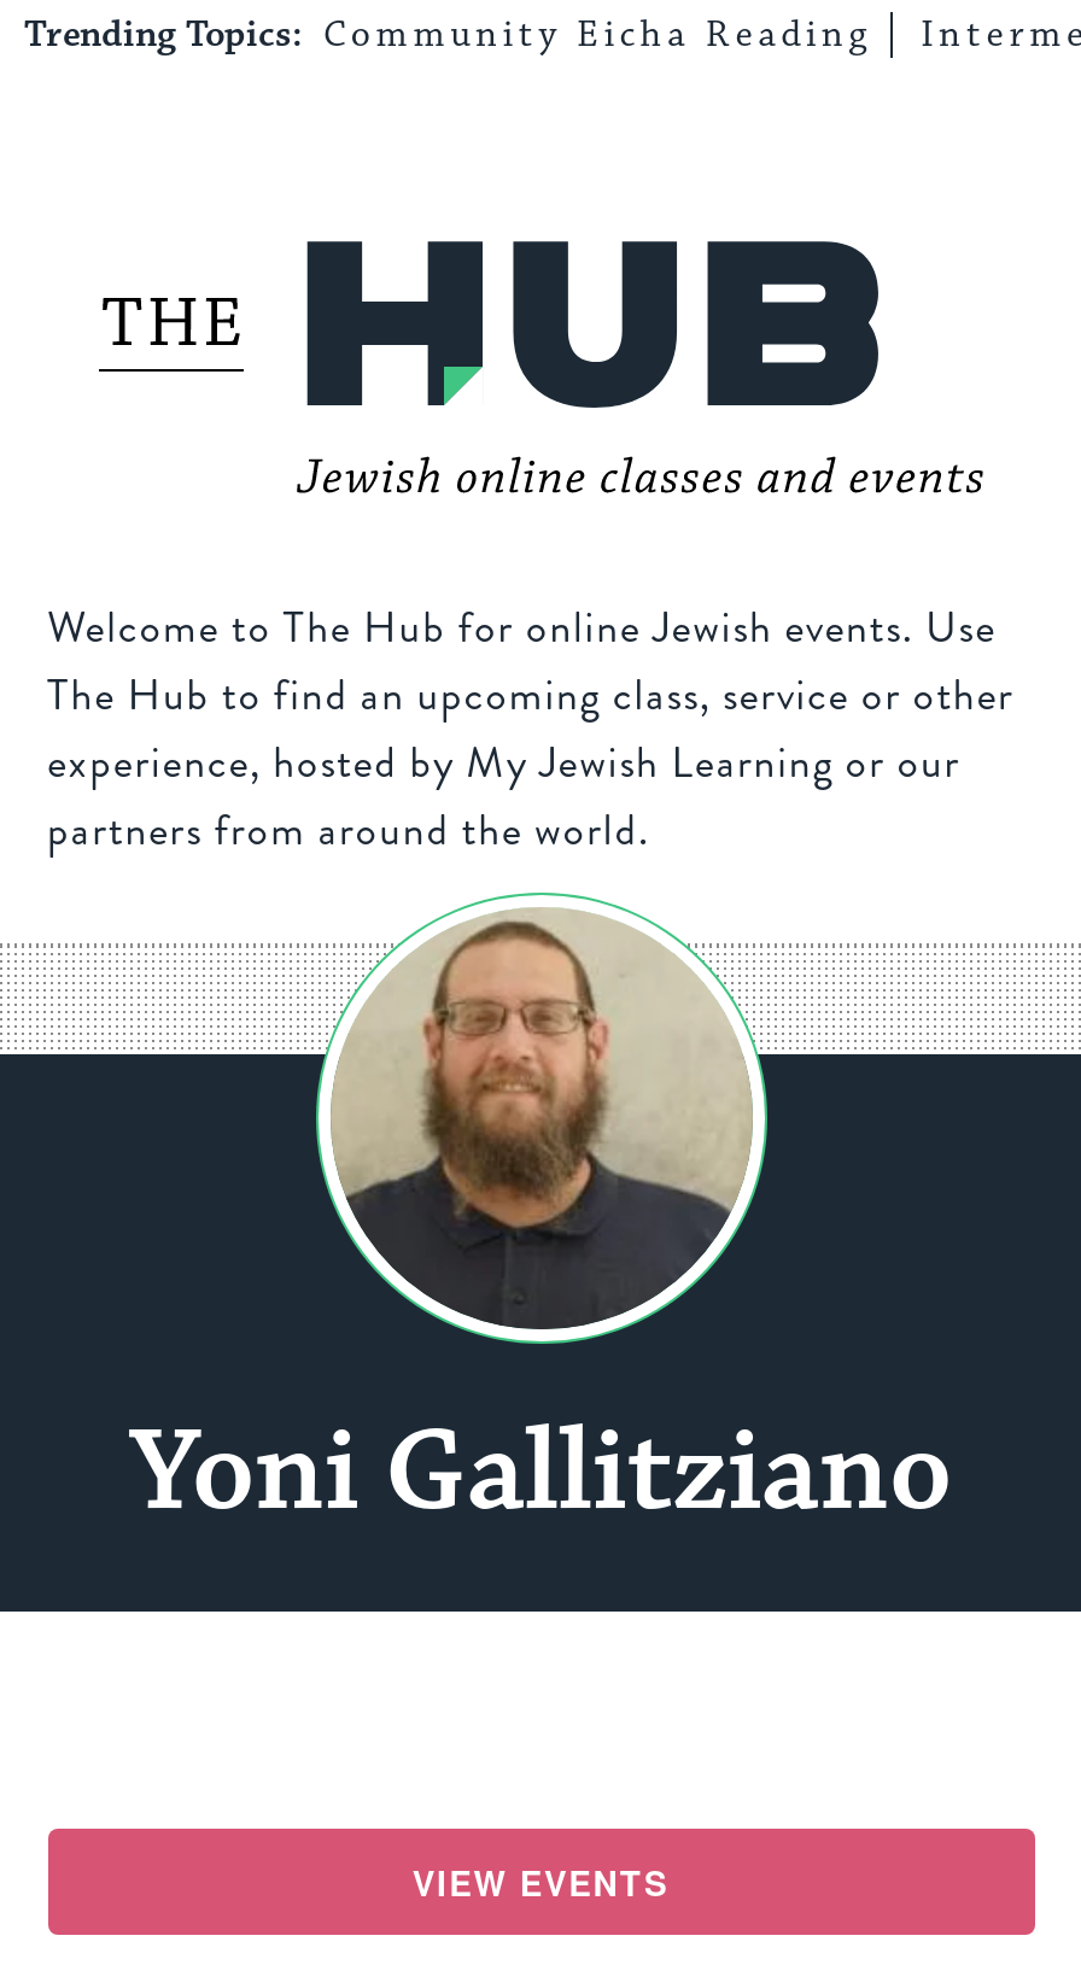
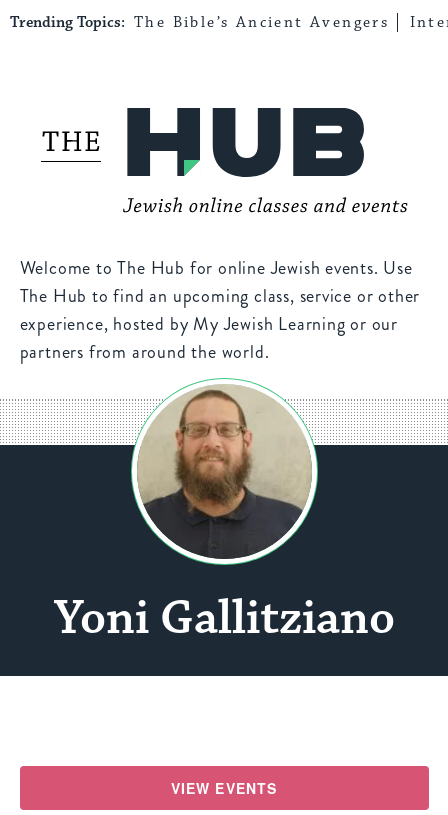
[24,12,872,58] Trending Topics: Community Eicha Reading -> [10,13,389,32] Trending Topics: The Bible’s Ancient Avengers

